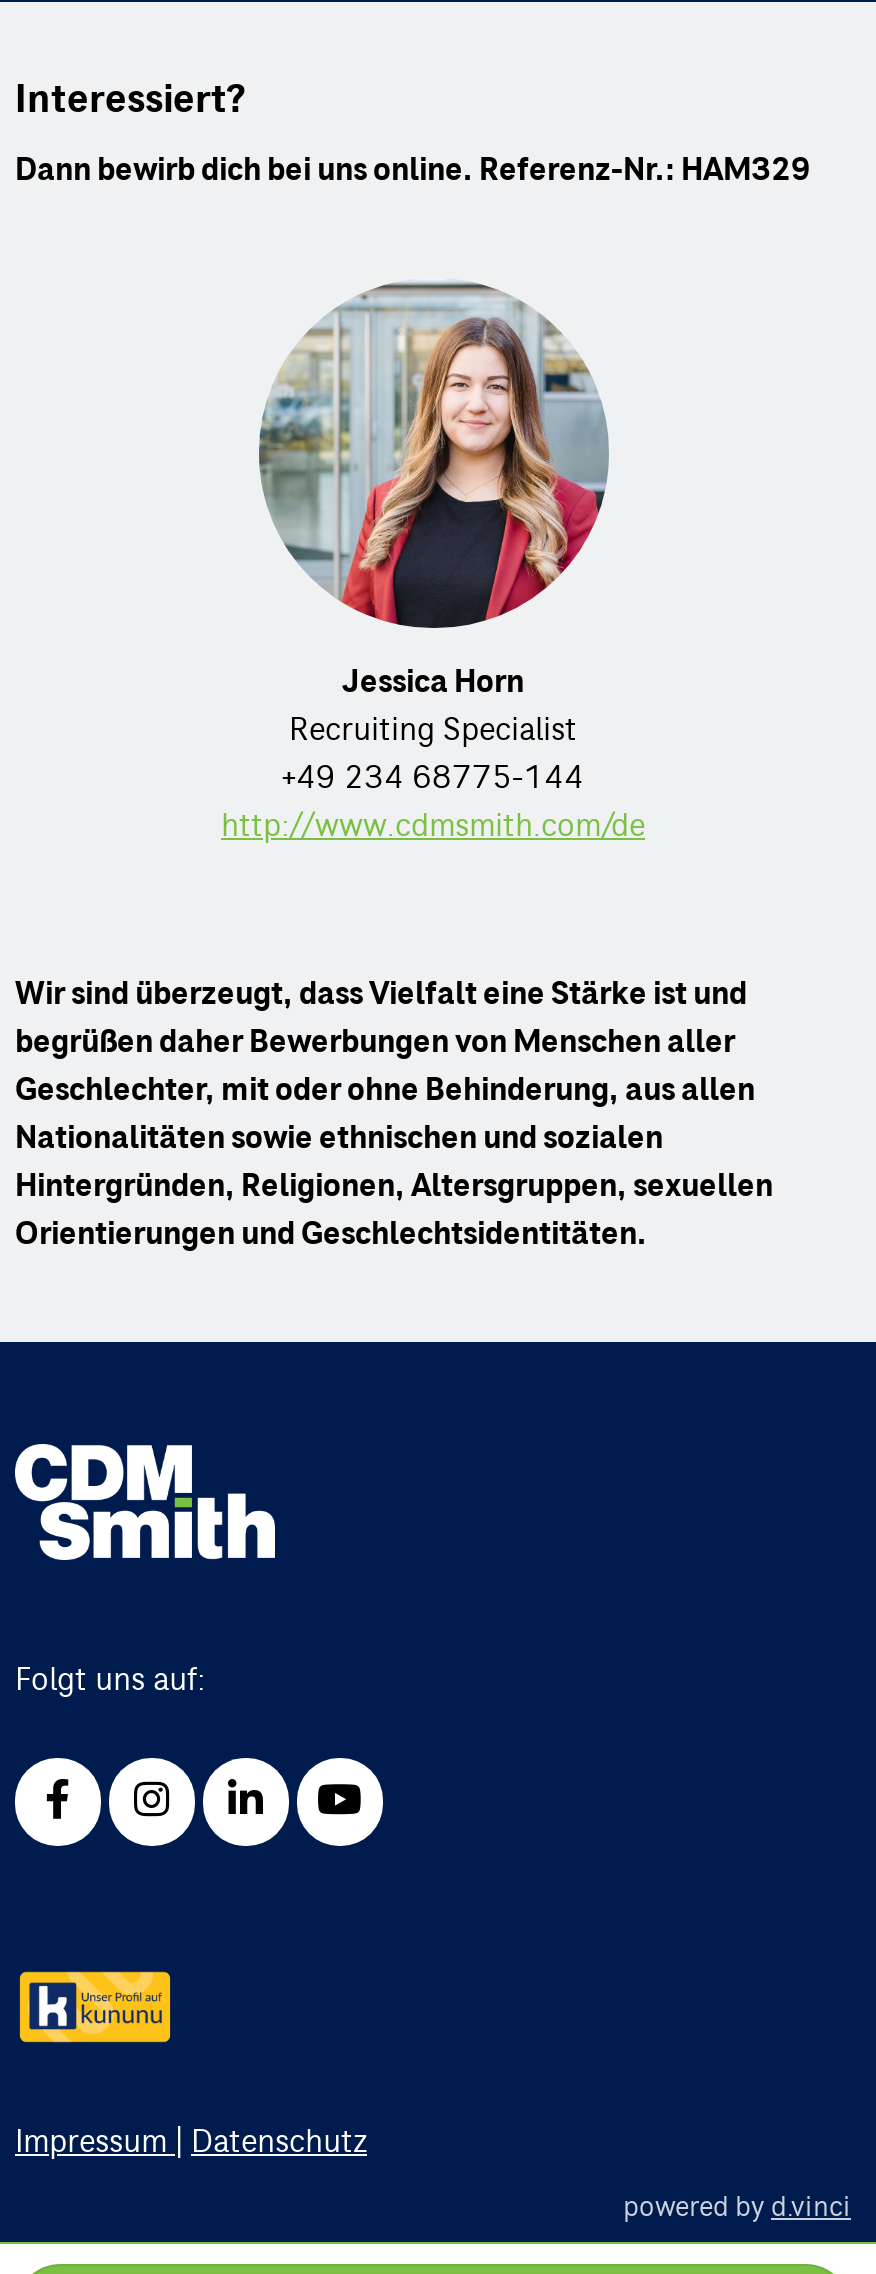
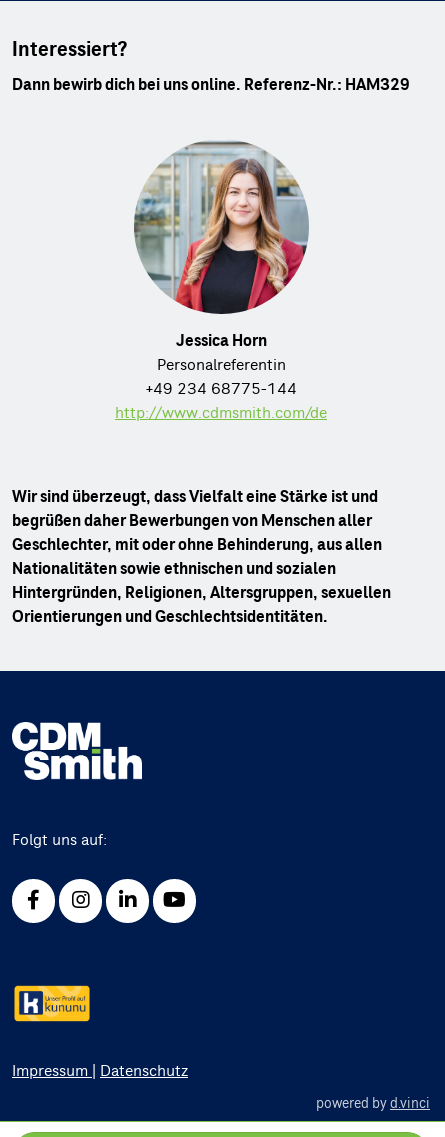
[289,709,577,753] Recruiting Specialist -> [156,354,285,376] Personalreferentin

